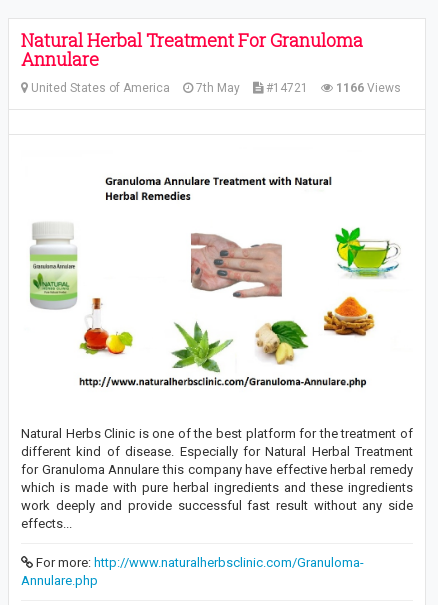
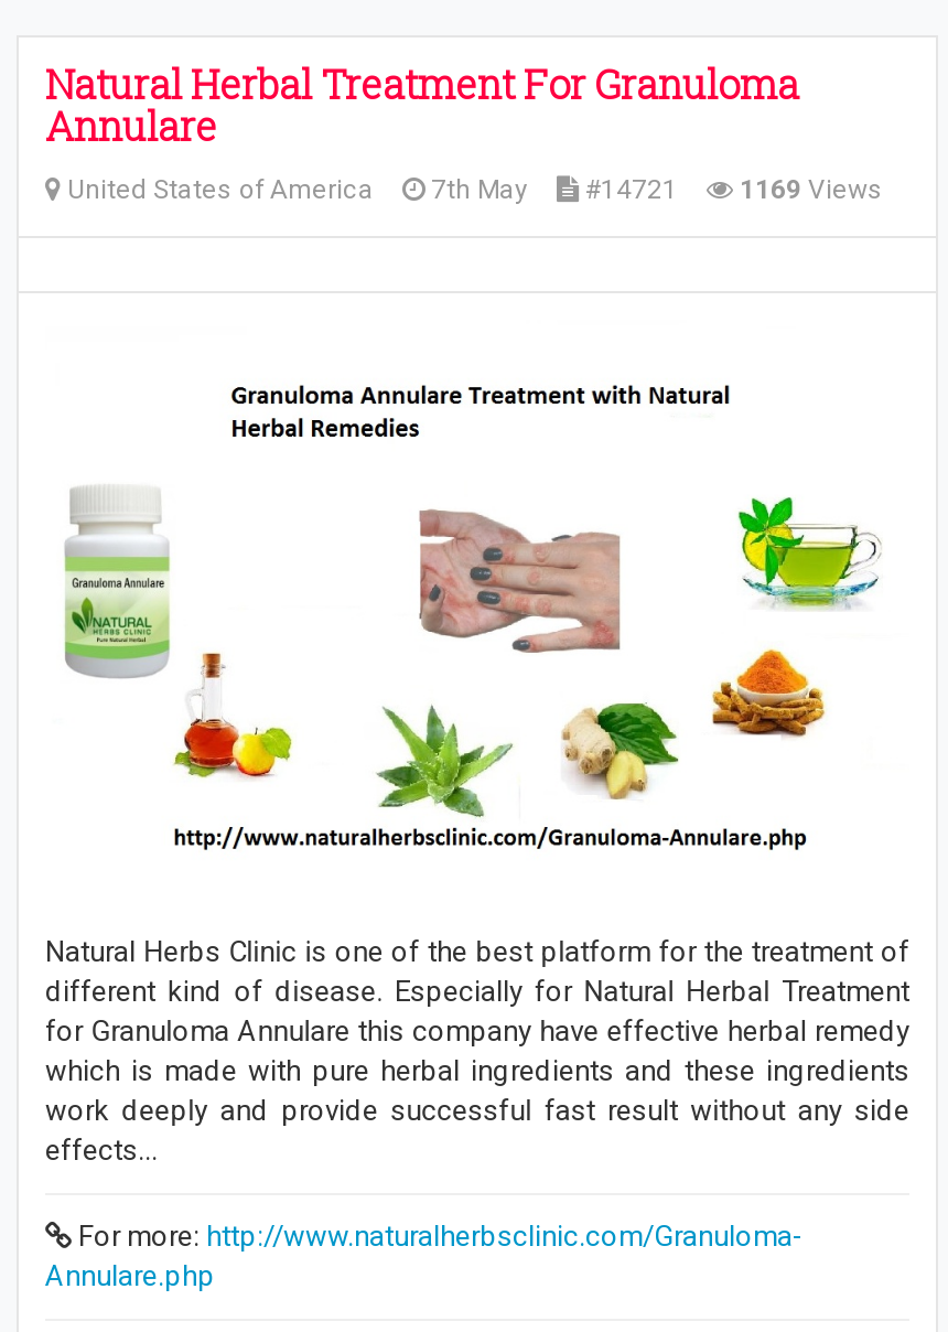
[28,81,401,95] United States of America 7th May #14721 1166 Views -> [61,175,883,206] United States of America 7th May #14721 1169 Views

